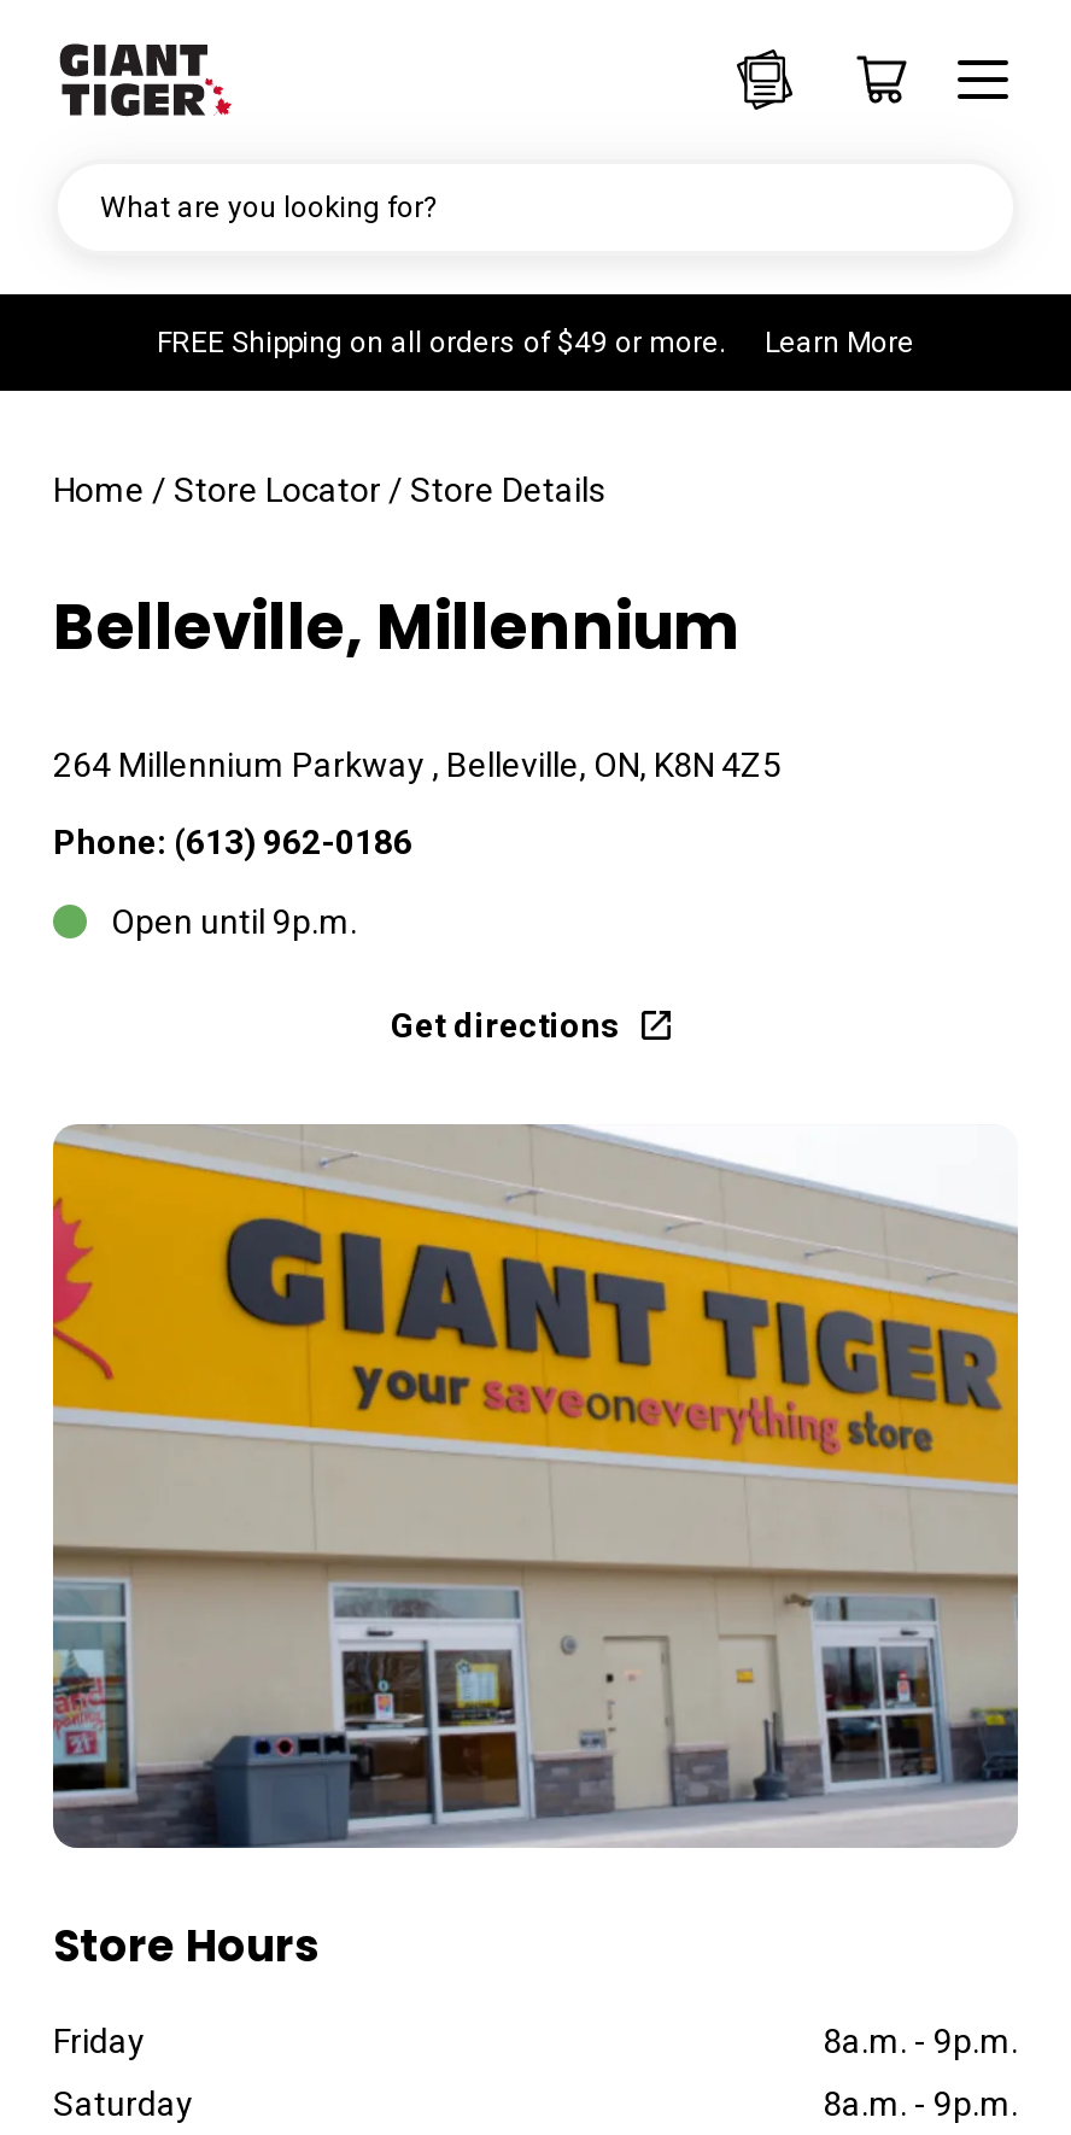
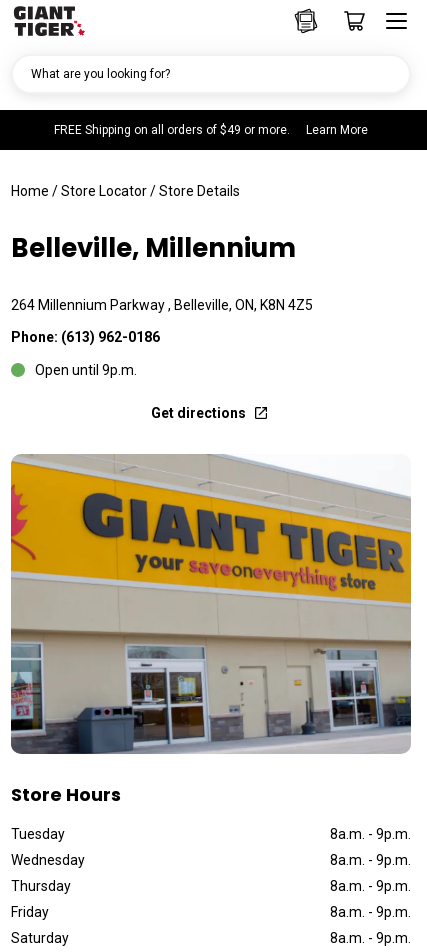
none -> [11,826,411,894] Tuesday | 8a.m. - 9p.m. | Wednesday | 8a.m. - 9p.m. | Thursday | 8a.m. - 9p.m.

